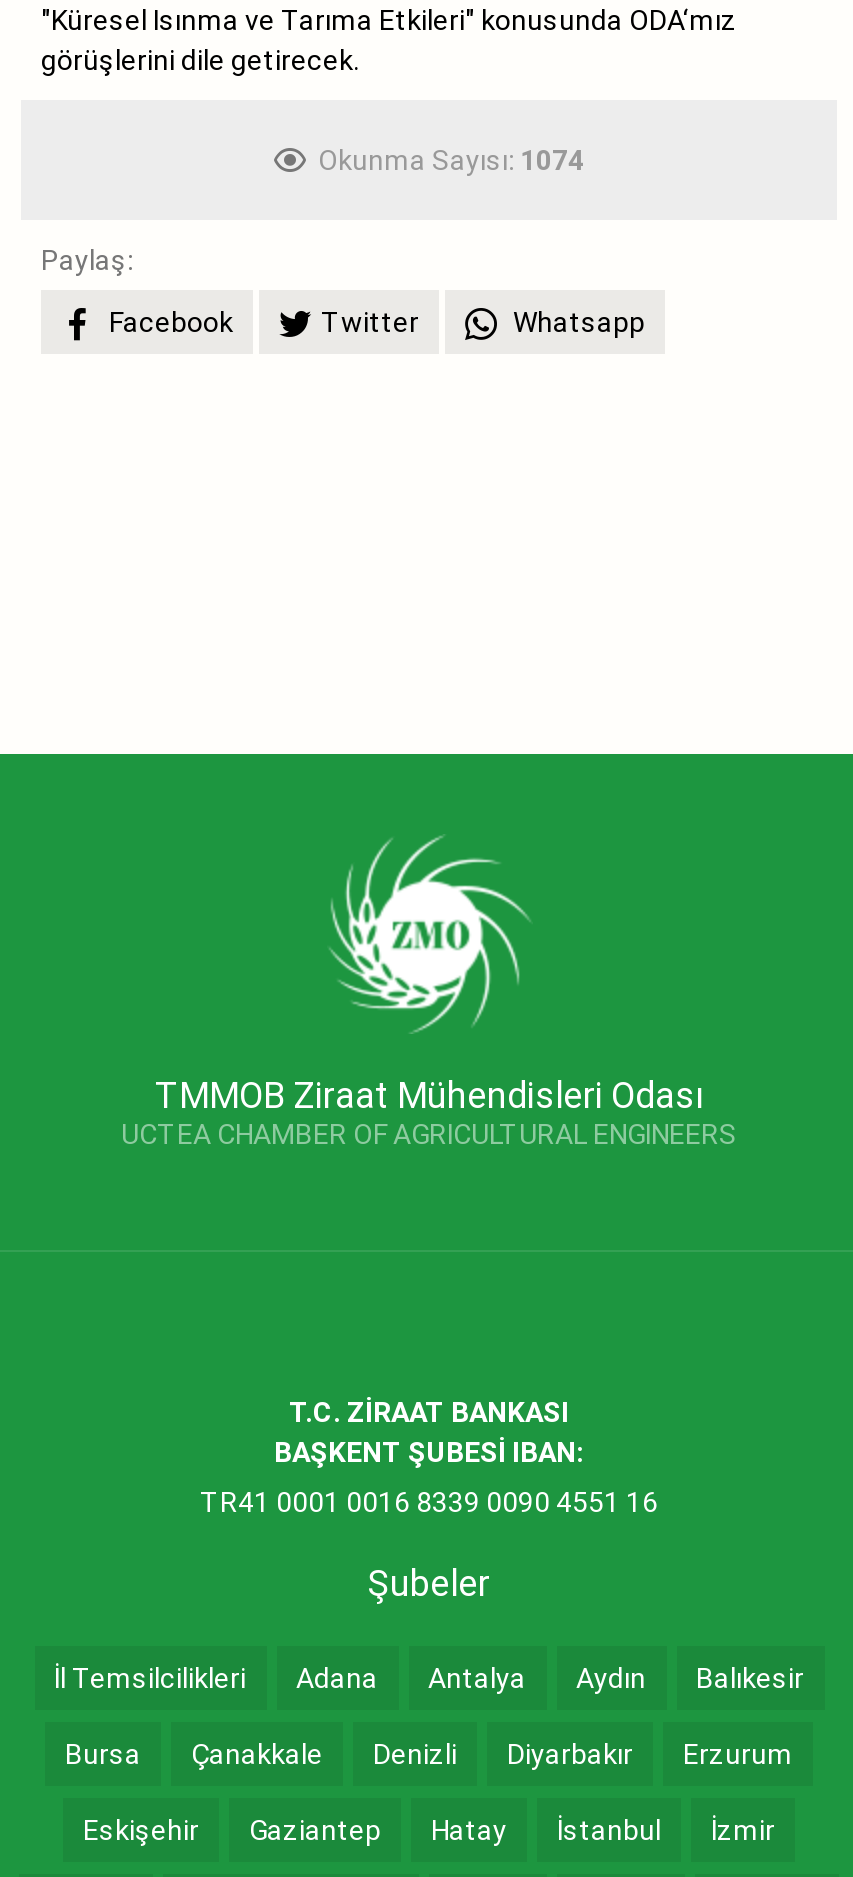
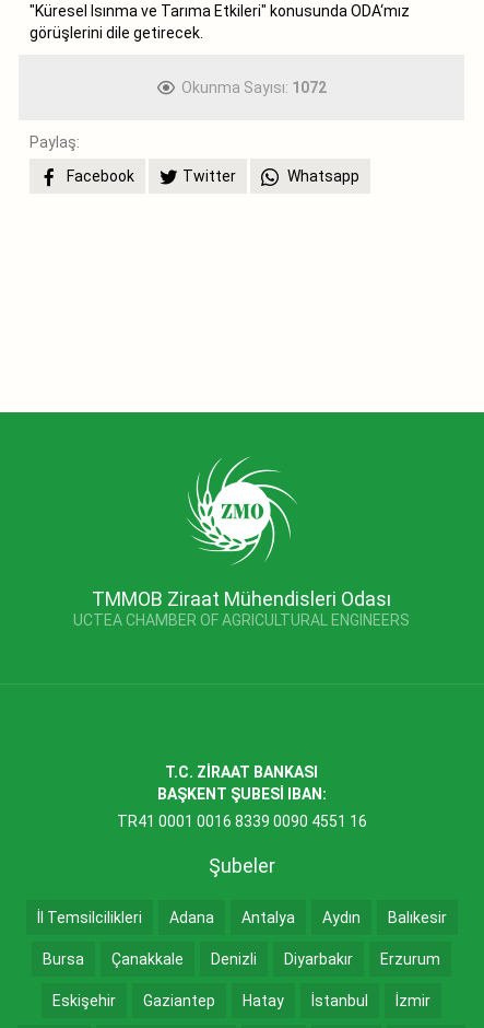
[318,143,584,175] Okunma Sayısı: 1074 -> [181,78,326,96] Okunma Sayısı: 1072

